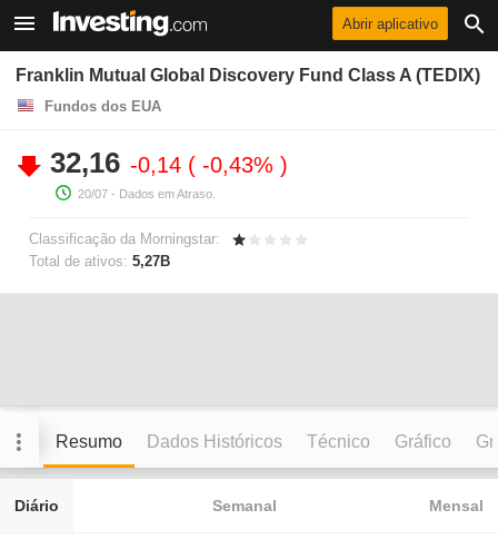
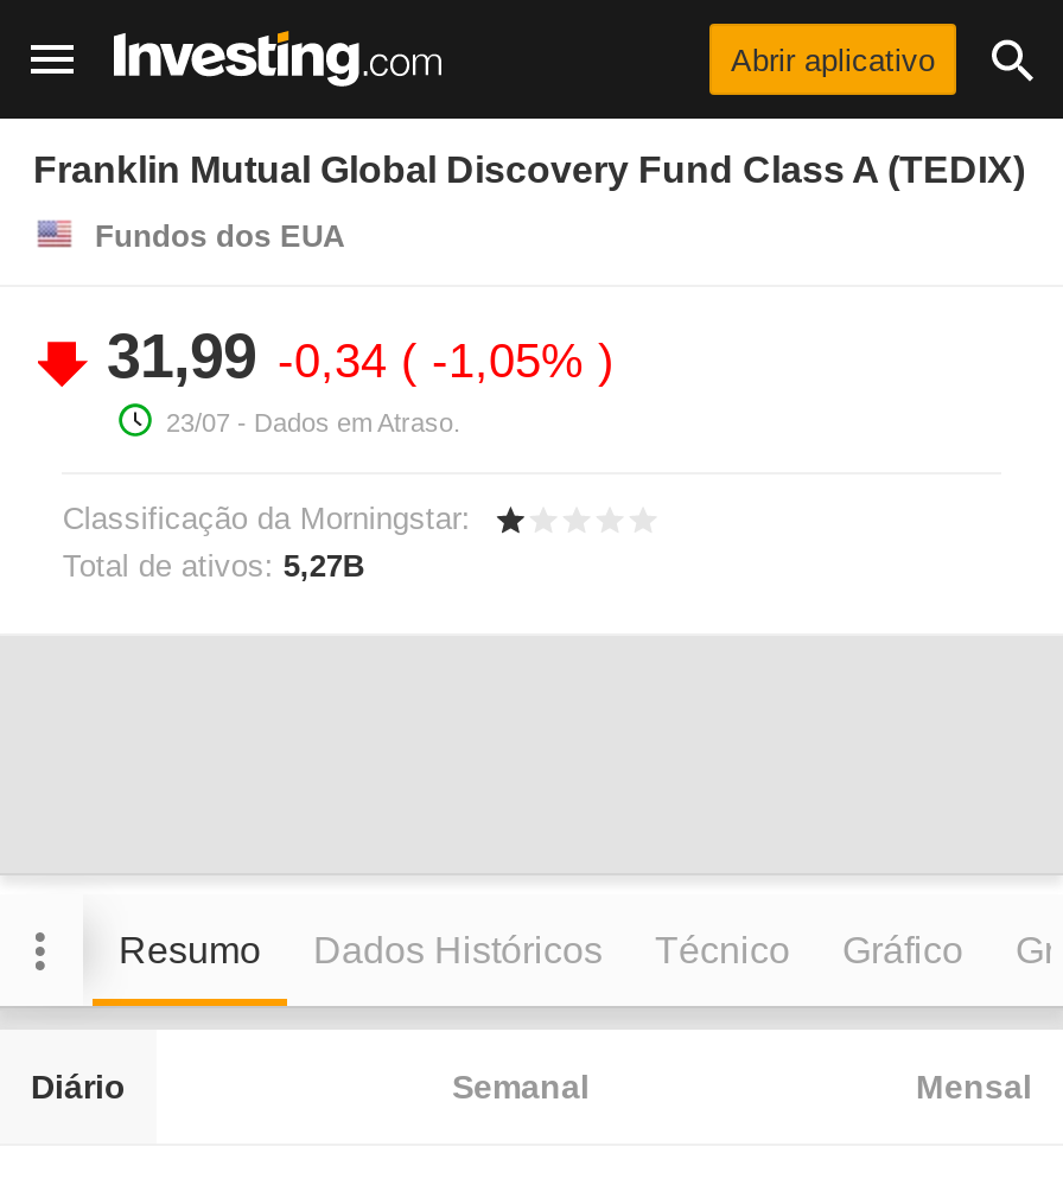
[50,146,280,179] 32,16 -0,14 -0,43% -> [107,320,598,391] 31,99 -0,34 -1,05%
[78,187,216,200] 20/07 - Dados em Atraso. -> [166,408,460,437] 23/07 - Dados em Atraso.

